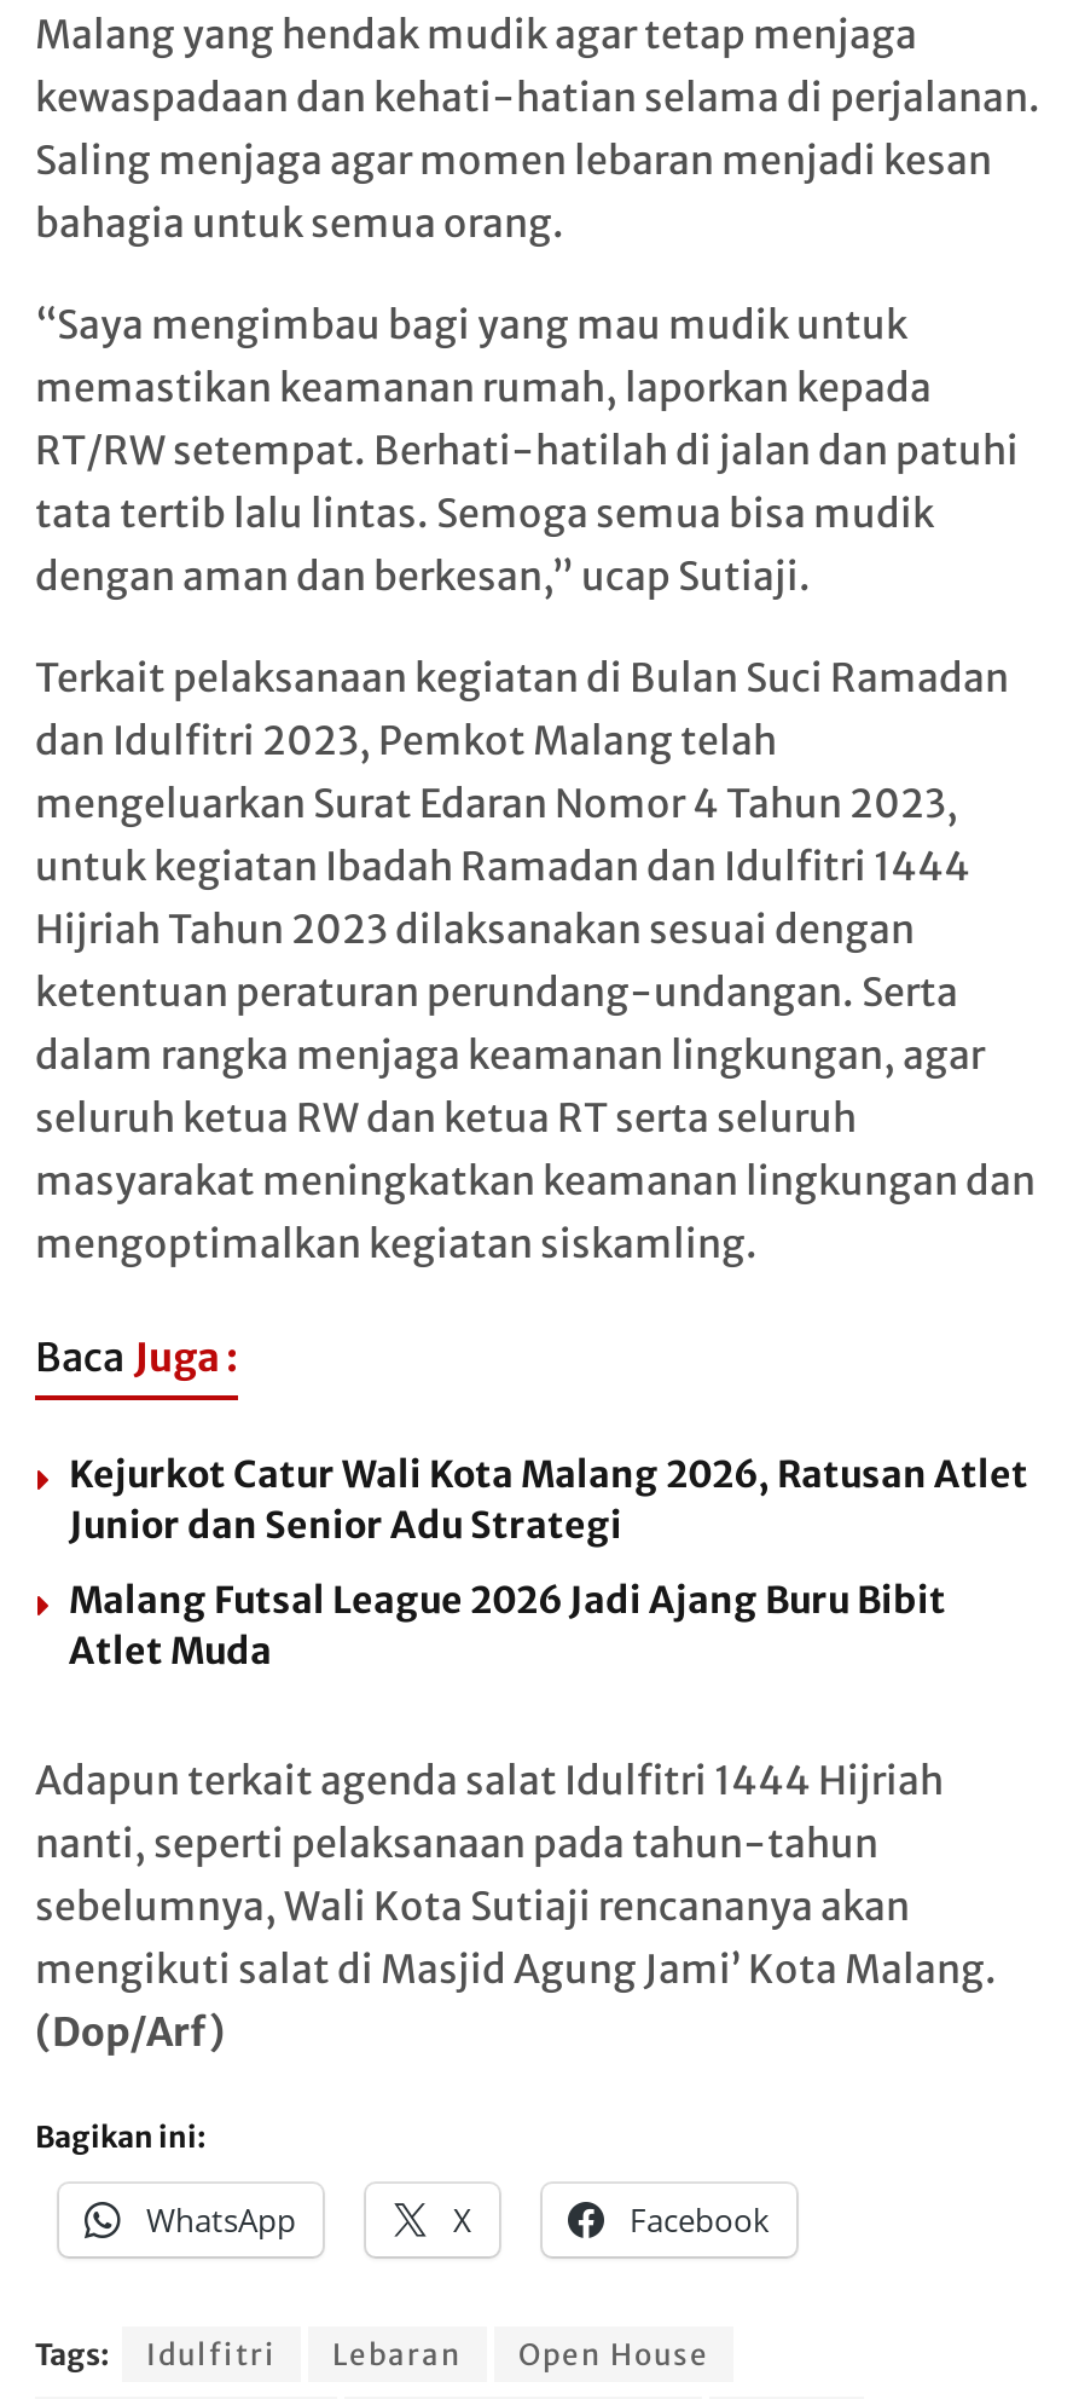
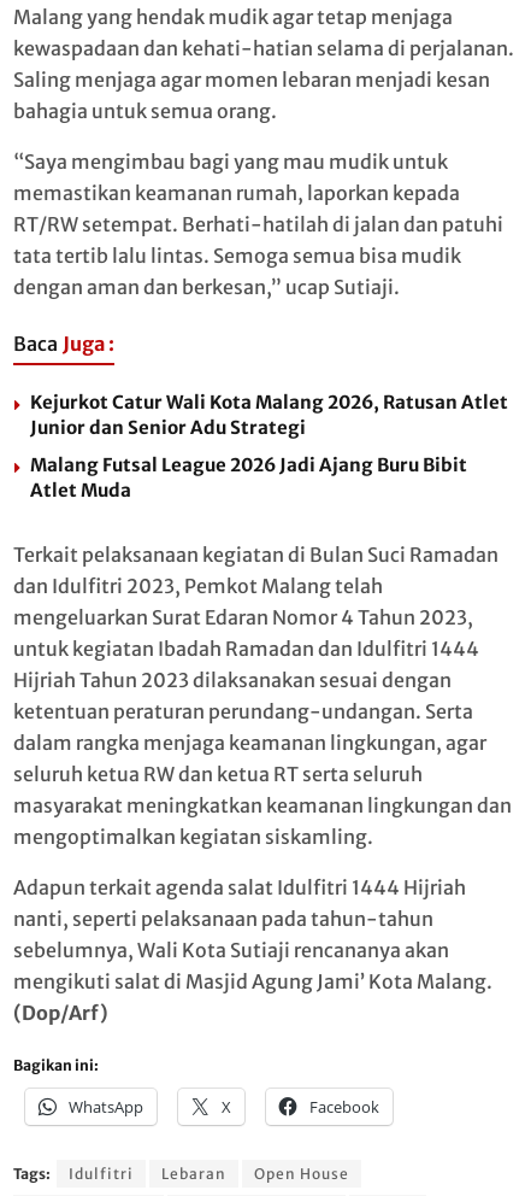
moved [35,653,1036,1267] -> [13,543,512,849]: Terkait pelaksanaan kegiatan di Bulan Suci Ramadan | dan Idulfitri 2023, Pemkot Malang telah | mengeluarkan Surat Edaran Nomor 4 Tahun 2023, | ... | masyarakat meningkatkan keamanan lingkungan dan | mengoptimalkan kegiatan siskamling.
moved [35,1333,1028,1674] -> [13,332,508,502]: Baca Juga : | Kejurkot Catur Wali Kota Malang 2026, Ratusan Atlet | Junior dan Senior Adu Strategi | Malang Futsal League 2026 Jadi Ajang Buru Bibit | Atlet Muda

